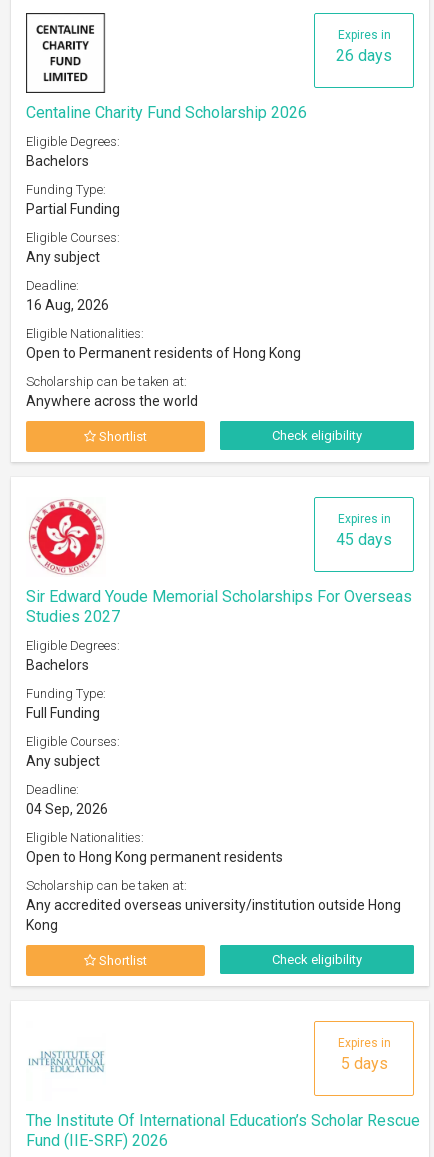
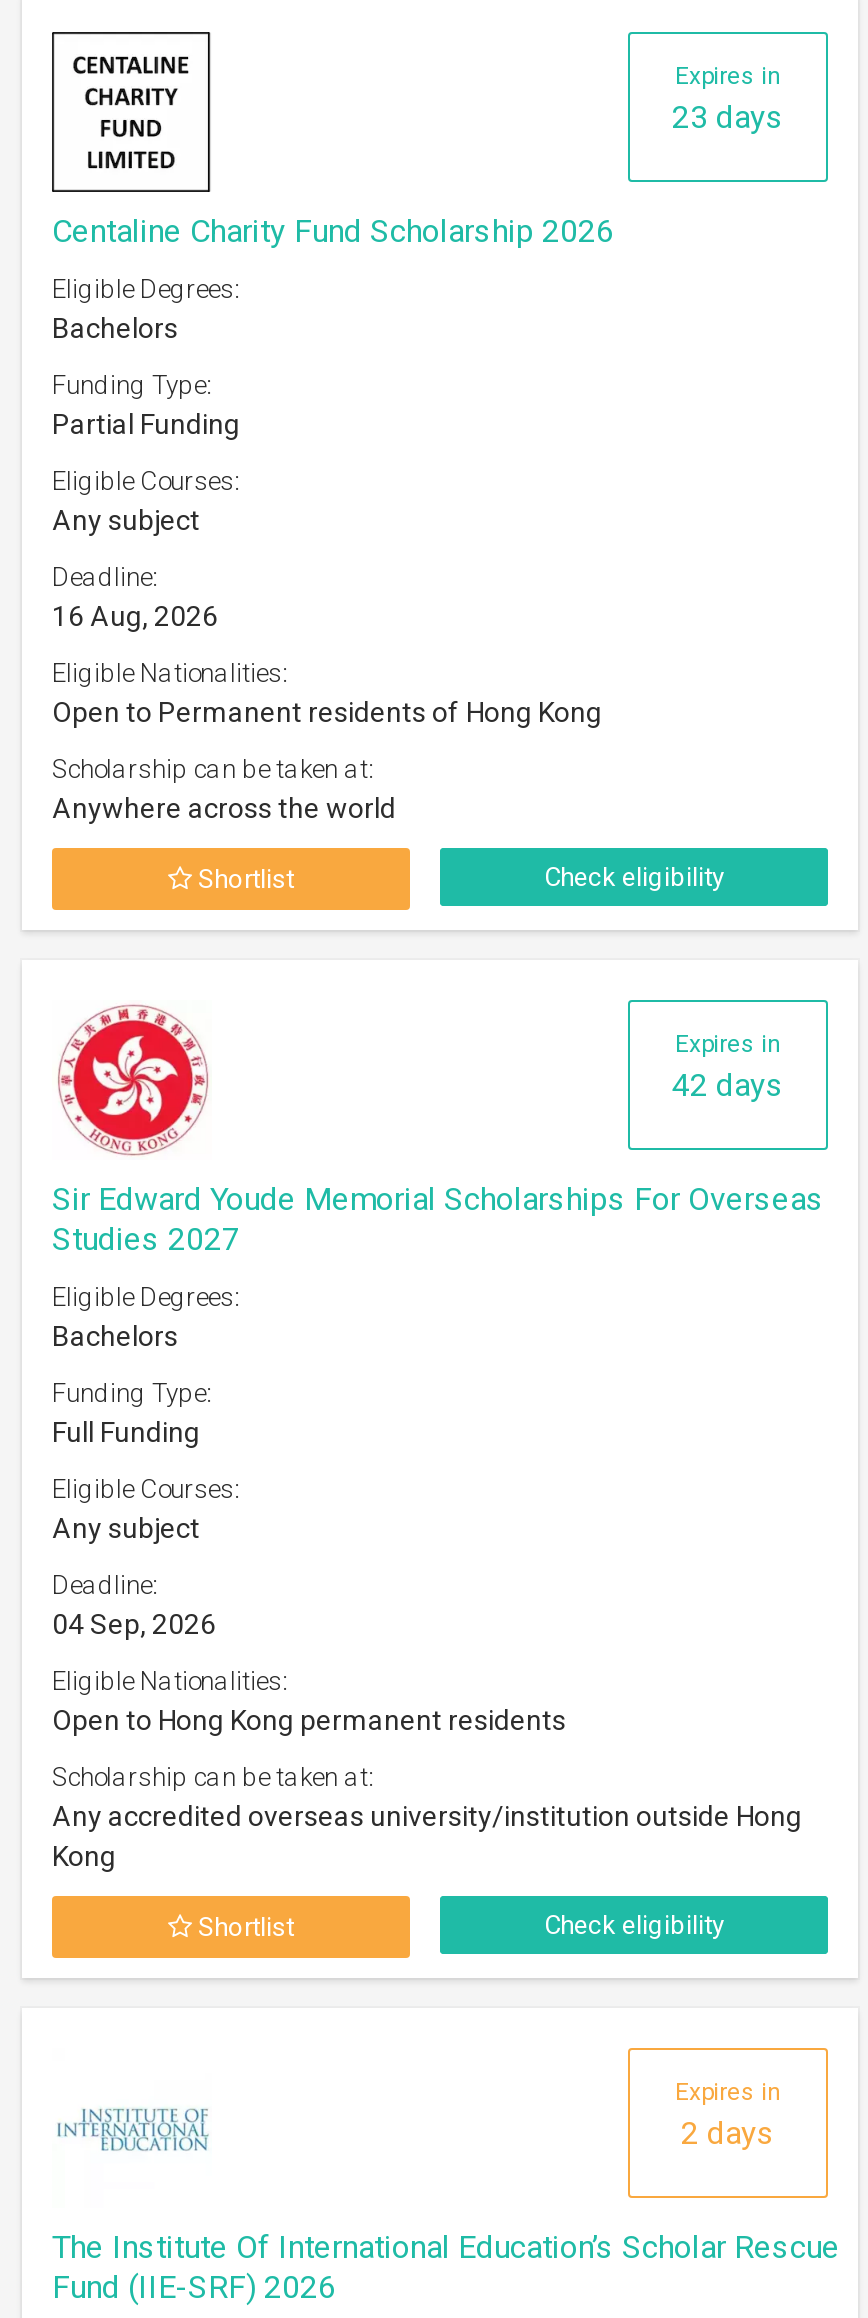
[336,46,392,65] 26 days -> [672,98,784,136] 23 days
[336,530,392,549] 45 days -> [672,1066,784,1104] 42 days
[340,1054,387,1073] 5 days -> [681,2114,775,2152] 2 days

